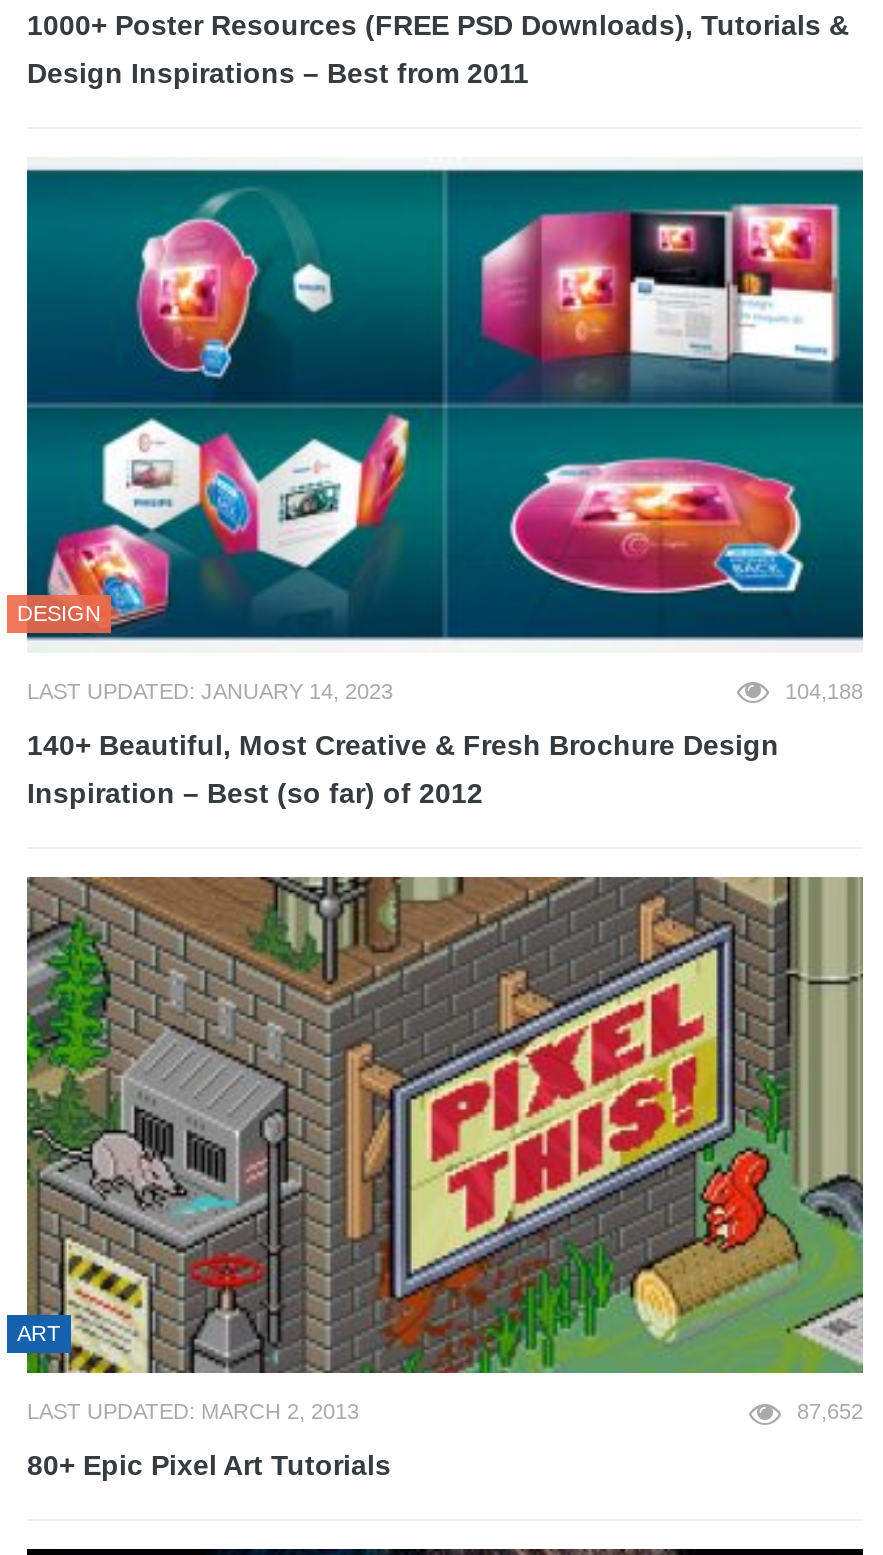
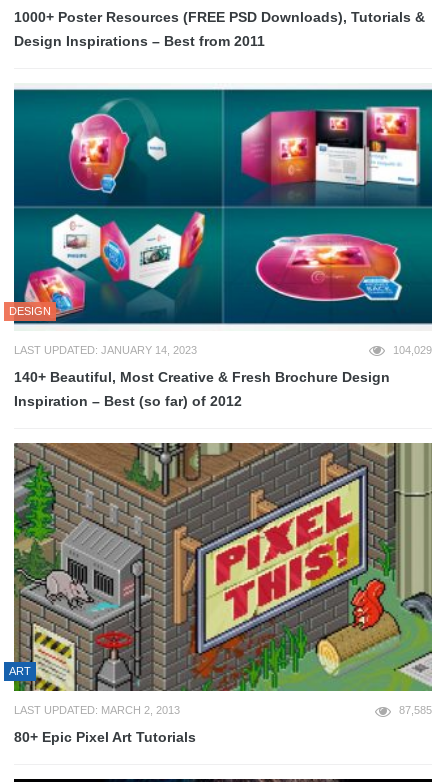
[779,679,863,703] 104,188 -> [390,344,432,356] 104,029
[791,1400,863,1424] 87,652 -> [396,704,432,716] 87,585

